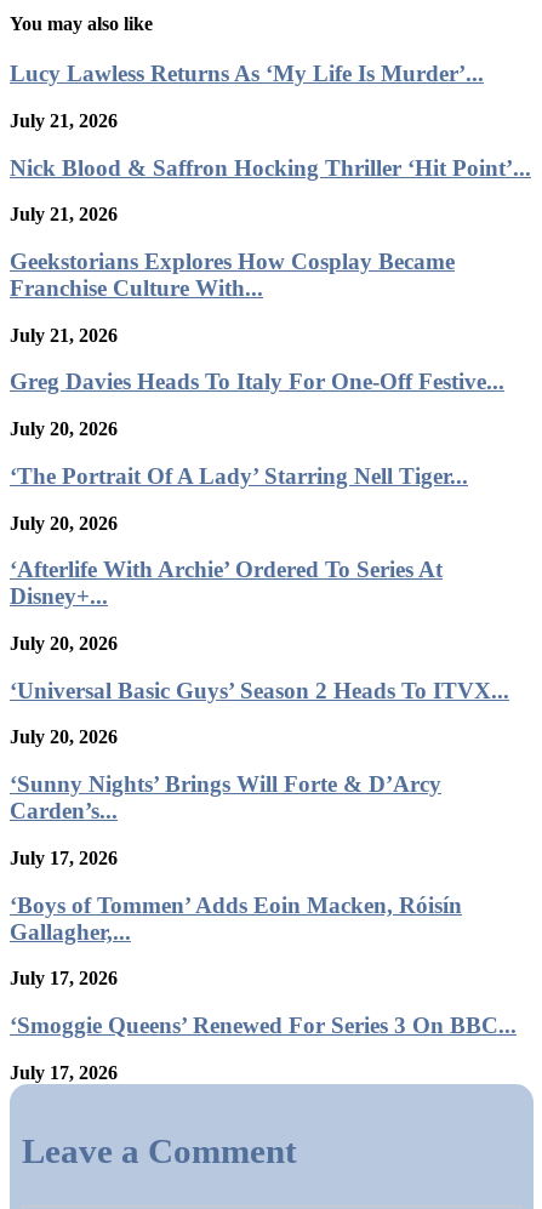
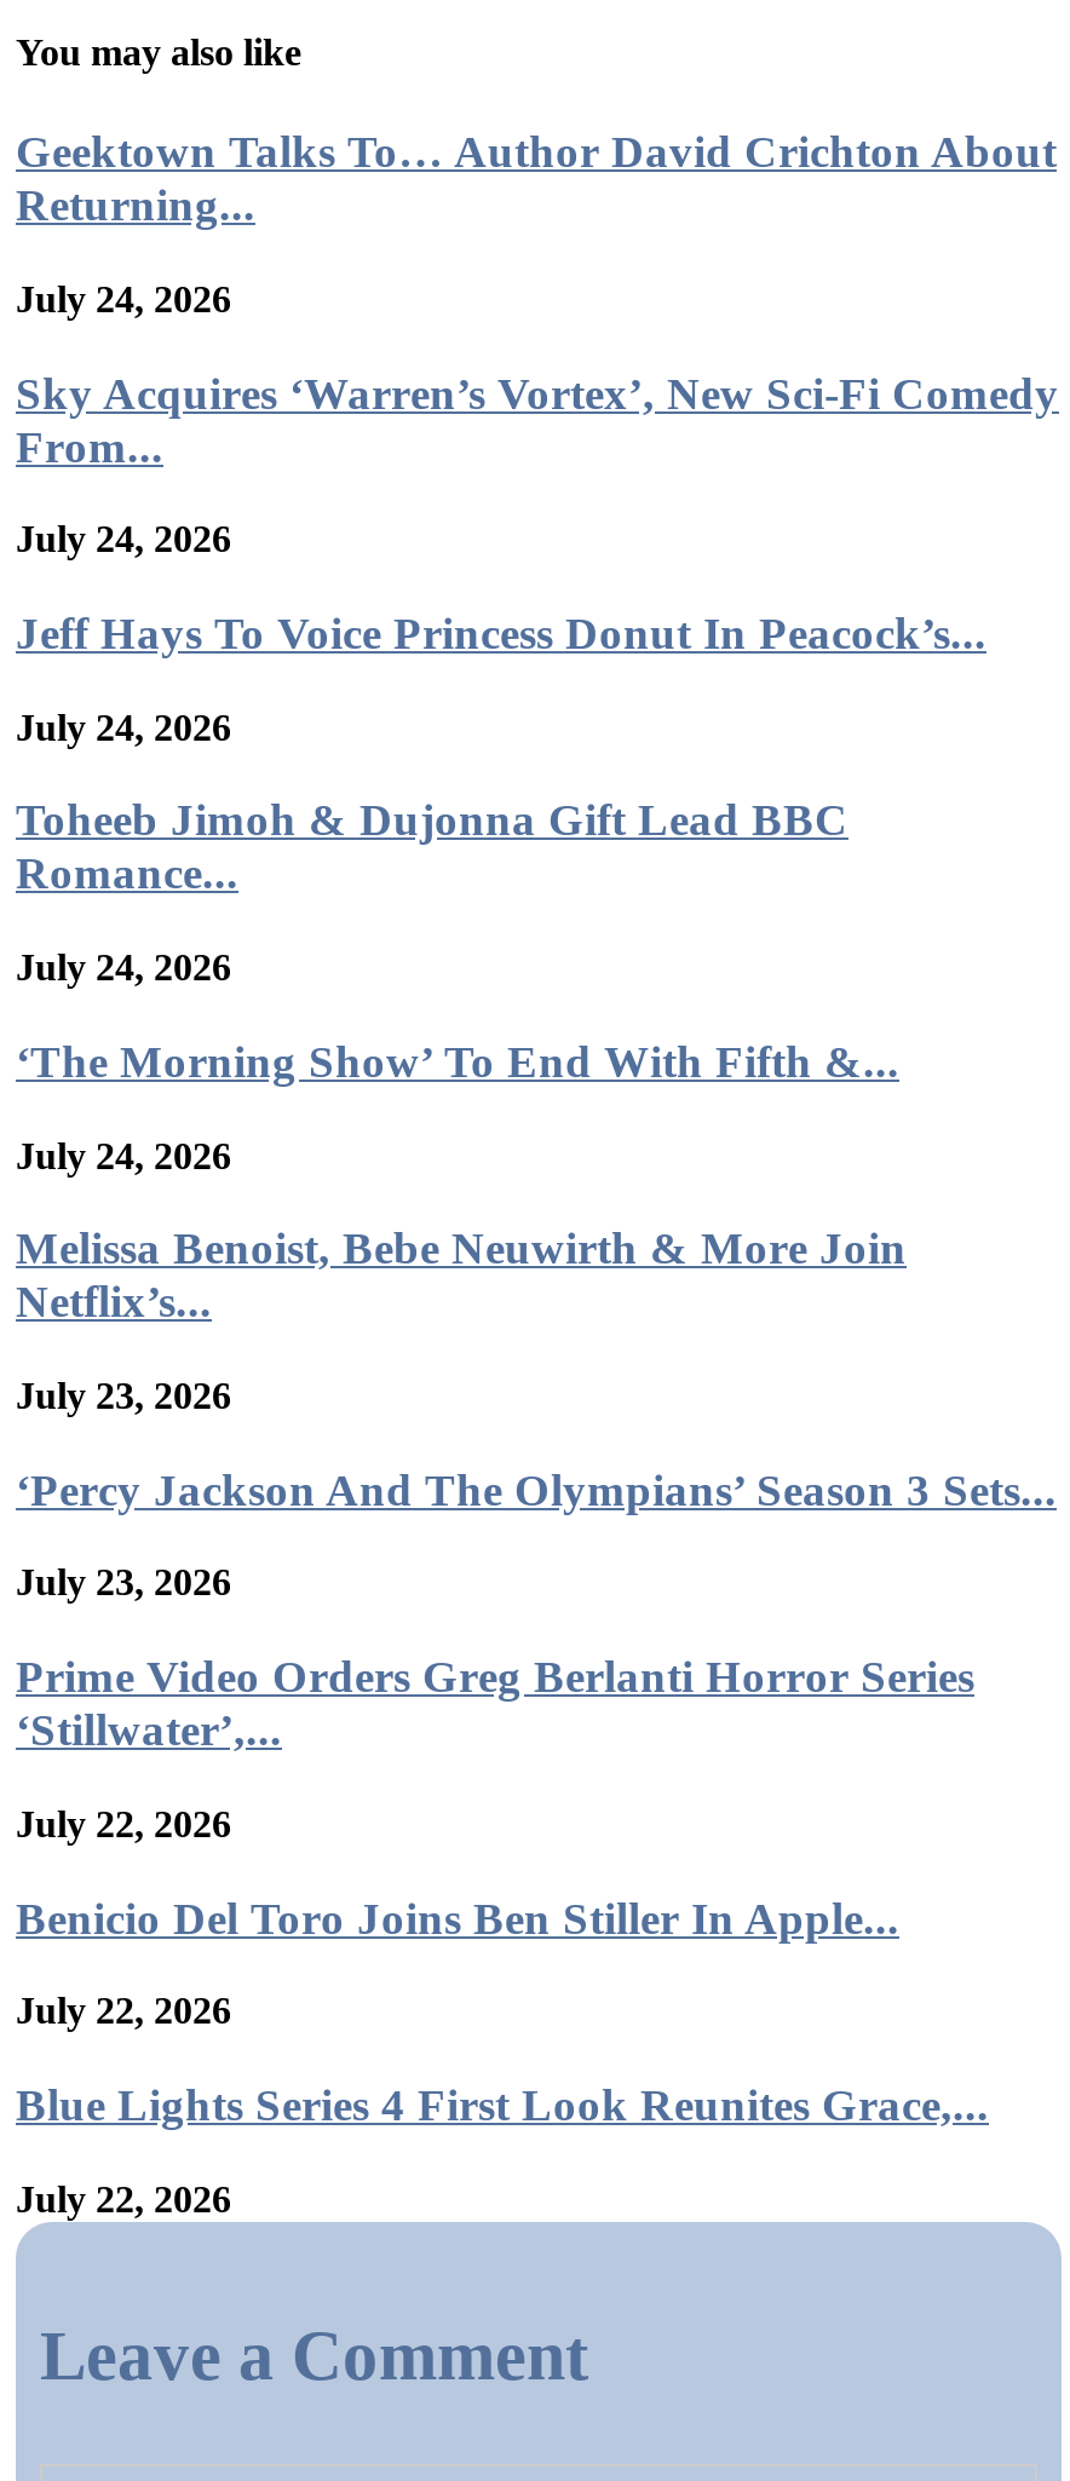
[10,61,484,86] Lucy Lawless Returns As ‘My Life Is Murder’... -> [16,126,1057,230] Geektown Talks To… Author David Crichton About | Returning...
[10,110,118,131] July 21, 2026 -> [16,278,231,319] July 24, 2026
[10,155,531,180] Nick Blood & Saffron Hocking Thriller ‘Hit Point’... -> [16,367,1059,471] Sky Acquires ‘Warren’s Vortex’, New Sci-Fi Comedy | From...
[10,204,118,225] July 21, 2026 -> [16,519,231,560] July 24, 2026
[10,249,455,301] Geekstorians Explores How Cosplay Became | Franchise Culture With... -> [16,608,986,658] Jeff Hays To Voice Princess Donut In Peacock’s...
[10,325,118,345] July 21, 2026 -> [16,706,231,747] July 24, 2026
[10,369,504,395] Greg Davies Heads To Italy For One-Off Festive... -> [16,795,848,899] Toheeb Jimoh & Dujonna Gift Lead BBC | Romance...
[10,418,118,439] July 20, 2026 -> [16,947,231,988] July 24, 2026
[10,463,468,489] ‘The Portrait Of A Lady’ Starring Nell Tiger... -> [16,1036,899,1087] ‘The Morning Show’ To End With Fifth &...
[10,512,118,533] July 20, 2026 -> [16,1134,231,1175] July 24, 2026
[10,557,443,609] ‘Afterlife With Archie’ Ordered To Series At | Disney+... -> [16,1223,907,1327] Melissa Benoist, Bebe Neuwirth & More Join | Netflix’s...
[10,633,118,654] July 20, 2026 -> [16,1375,231,1416] July 23, 2026
[10,678,509,703] ‘Universal Basic Guys’ Season 2 Heads To ITVX... -> [16,1464,1057,1514] ‘Percy Jackson And The Olympians’ Season 3 Sets...
[10,727,118,748] July 20, 2026 -> [16,1562,231,1604] July 23, 2026
[10,771,441,824] ‘Sunny Nights’ Brings Will Forte & D’Arcy | Carden’s... -> [16,1651,974,1755] Prime Video Orders Greg Berlanti Horror Series | ‘Stillwater’,...
[10,848,118,868] July 17, 2026 -> [16,1803,231,1844] July 22, 2026
[10,892,462,944] ‘Boys of Tommen’ Adds Eoin Macken, Róisín | Gallagher,... -> [16,1892,899,1943] Benicio Del Toro Joins Ben Stiller In Apple...
[10,968,118,989] July 17, 2026 -> [16,1990,231,2032] July 22, 2026
[10,1013,517,1038] ‘Smoggie Queens’ Renewed For Series 3 On BBC... -> [16,2079,989,2130] Blue Lights Series 4 First Look Reunites Grace,...
[10,1062,118,1083] July 17, 2026 -> [16,2178,231,2219] July 22, 2026

